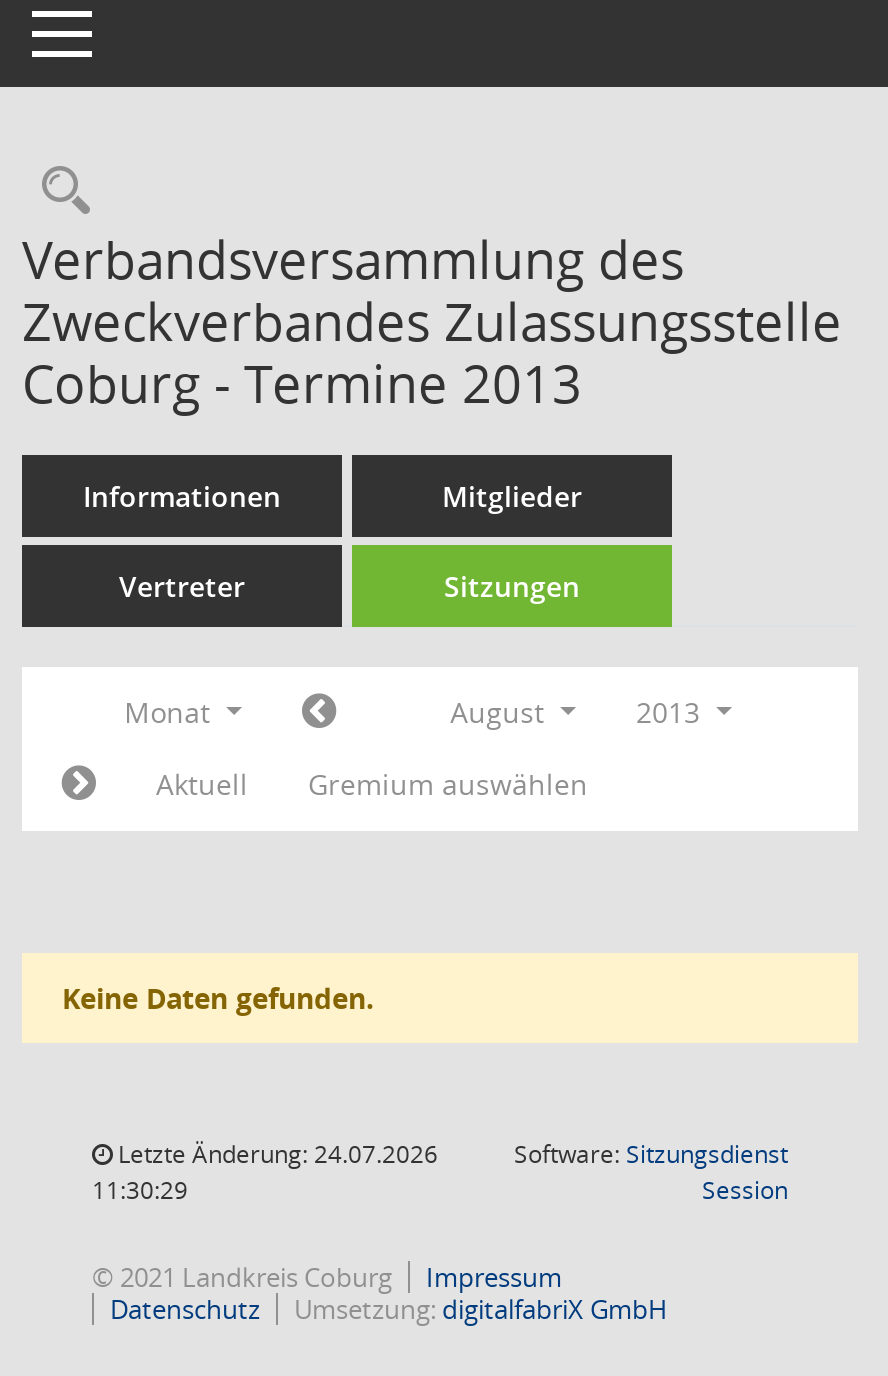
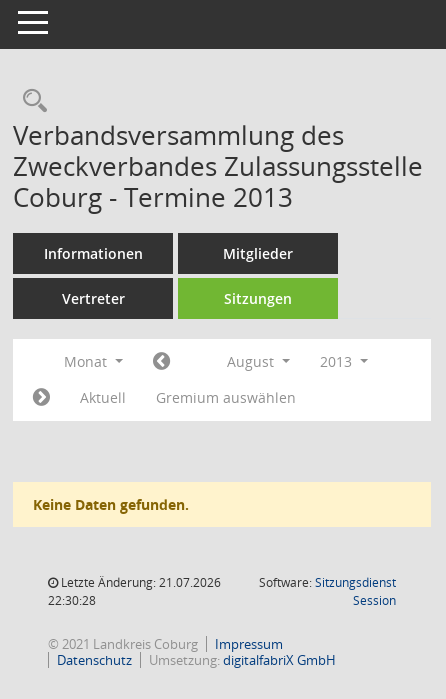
[112,1137,438,1171] Letzte Änderung: 24.07.2026 -> [58,574,221,591] Letzte Änderung: 21.07.2026
[92,1173,188,1207] 11:30:29 -> [48,592,96,609] 22:30:28

